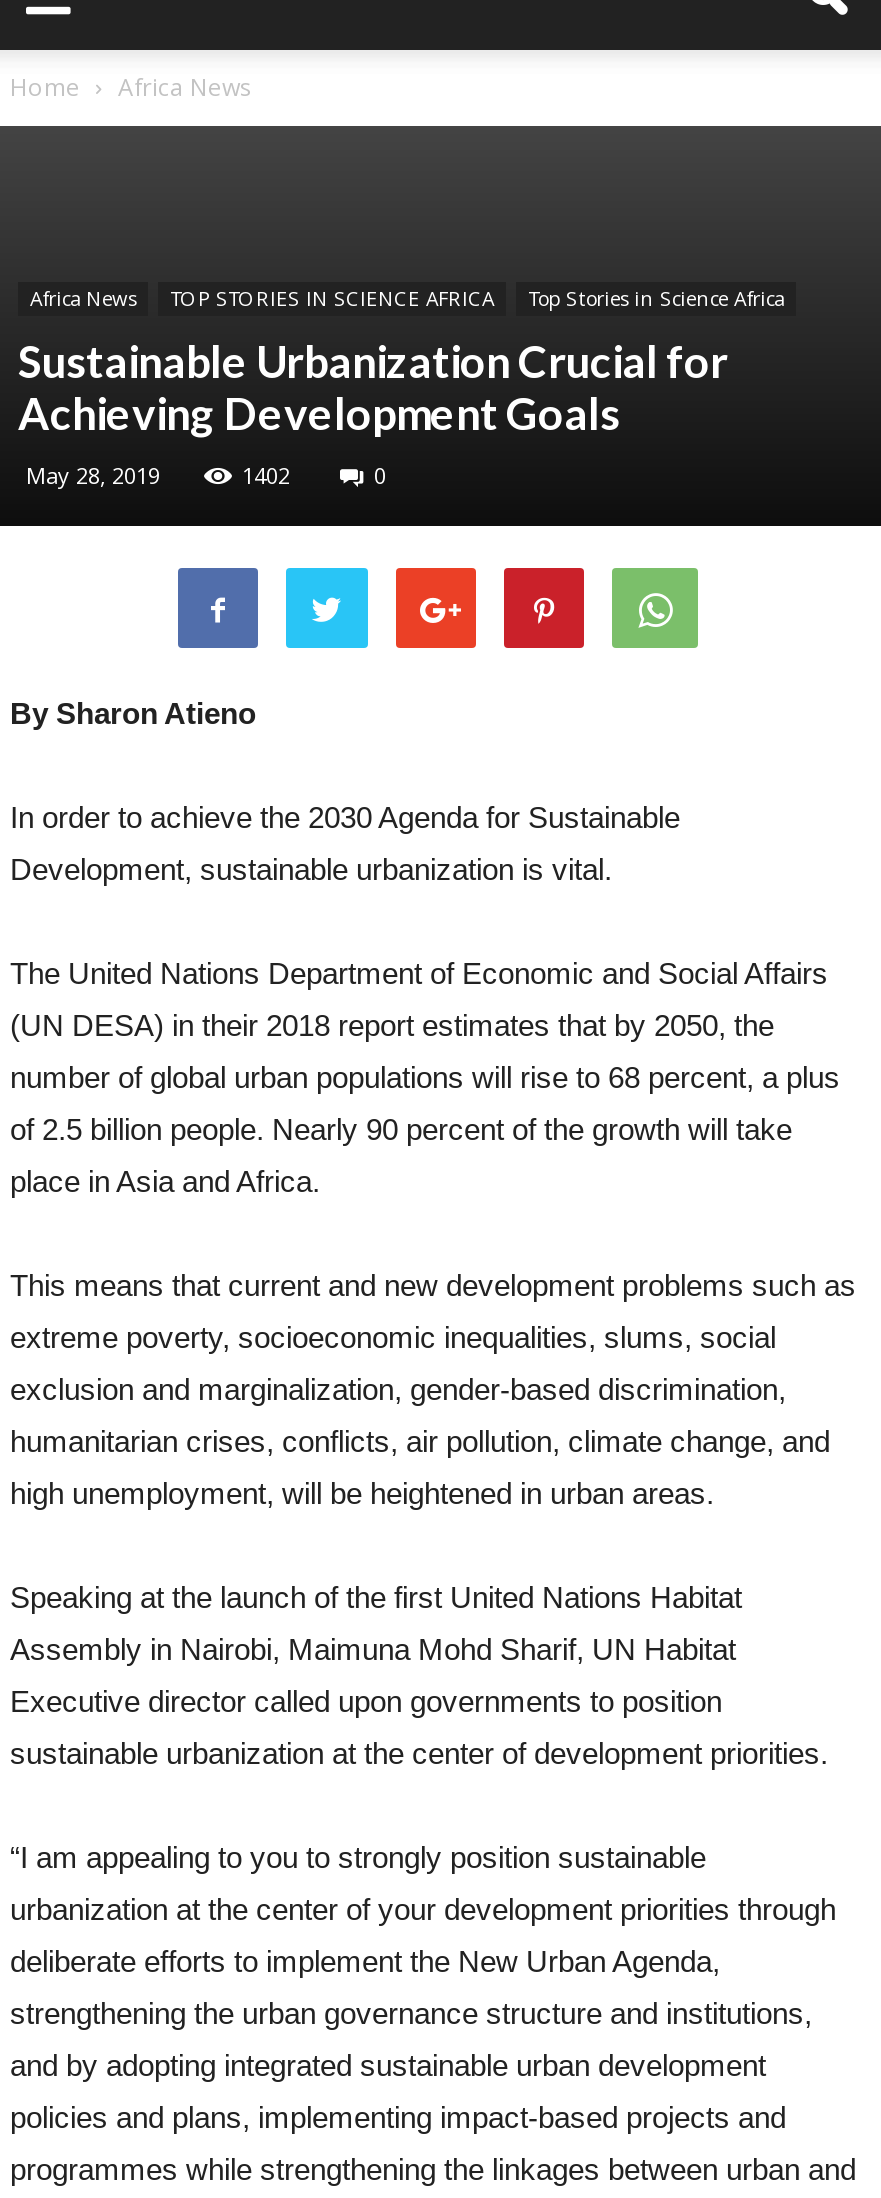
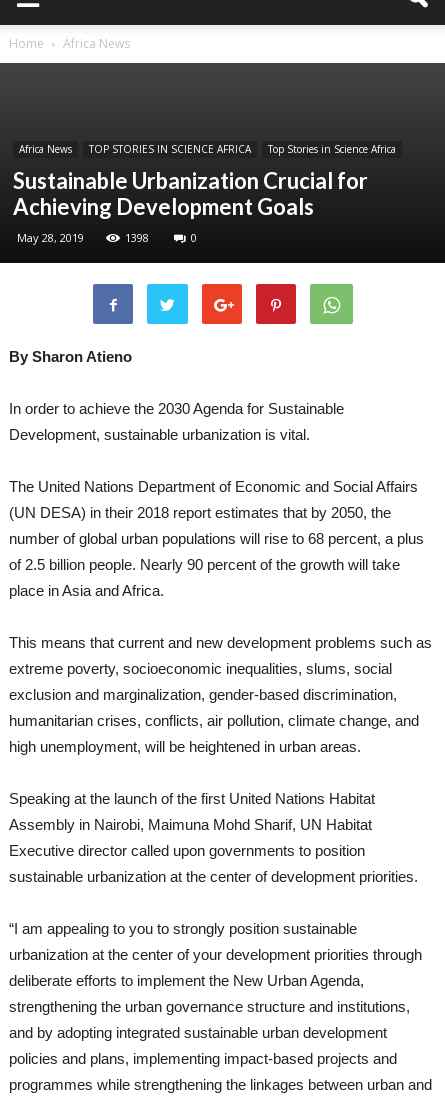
[242,460,290,490] 1402 -> [125,230,149,245] 1398

